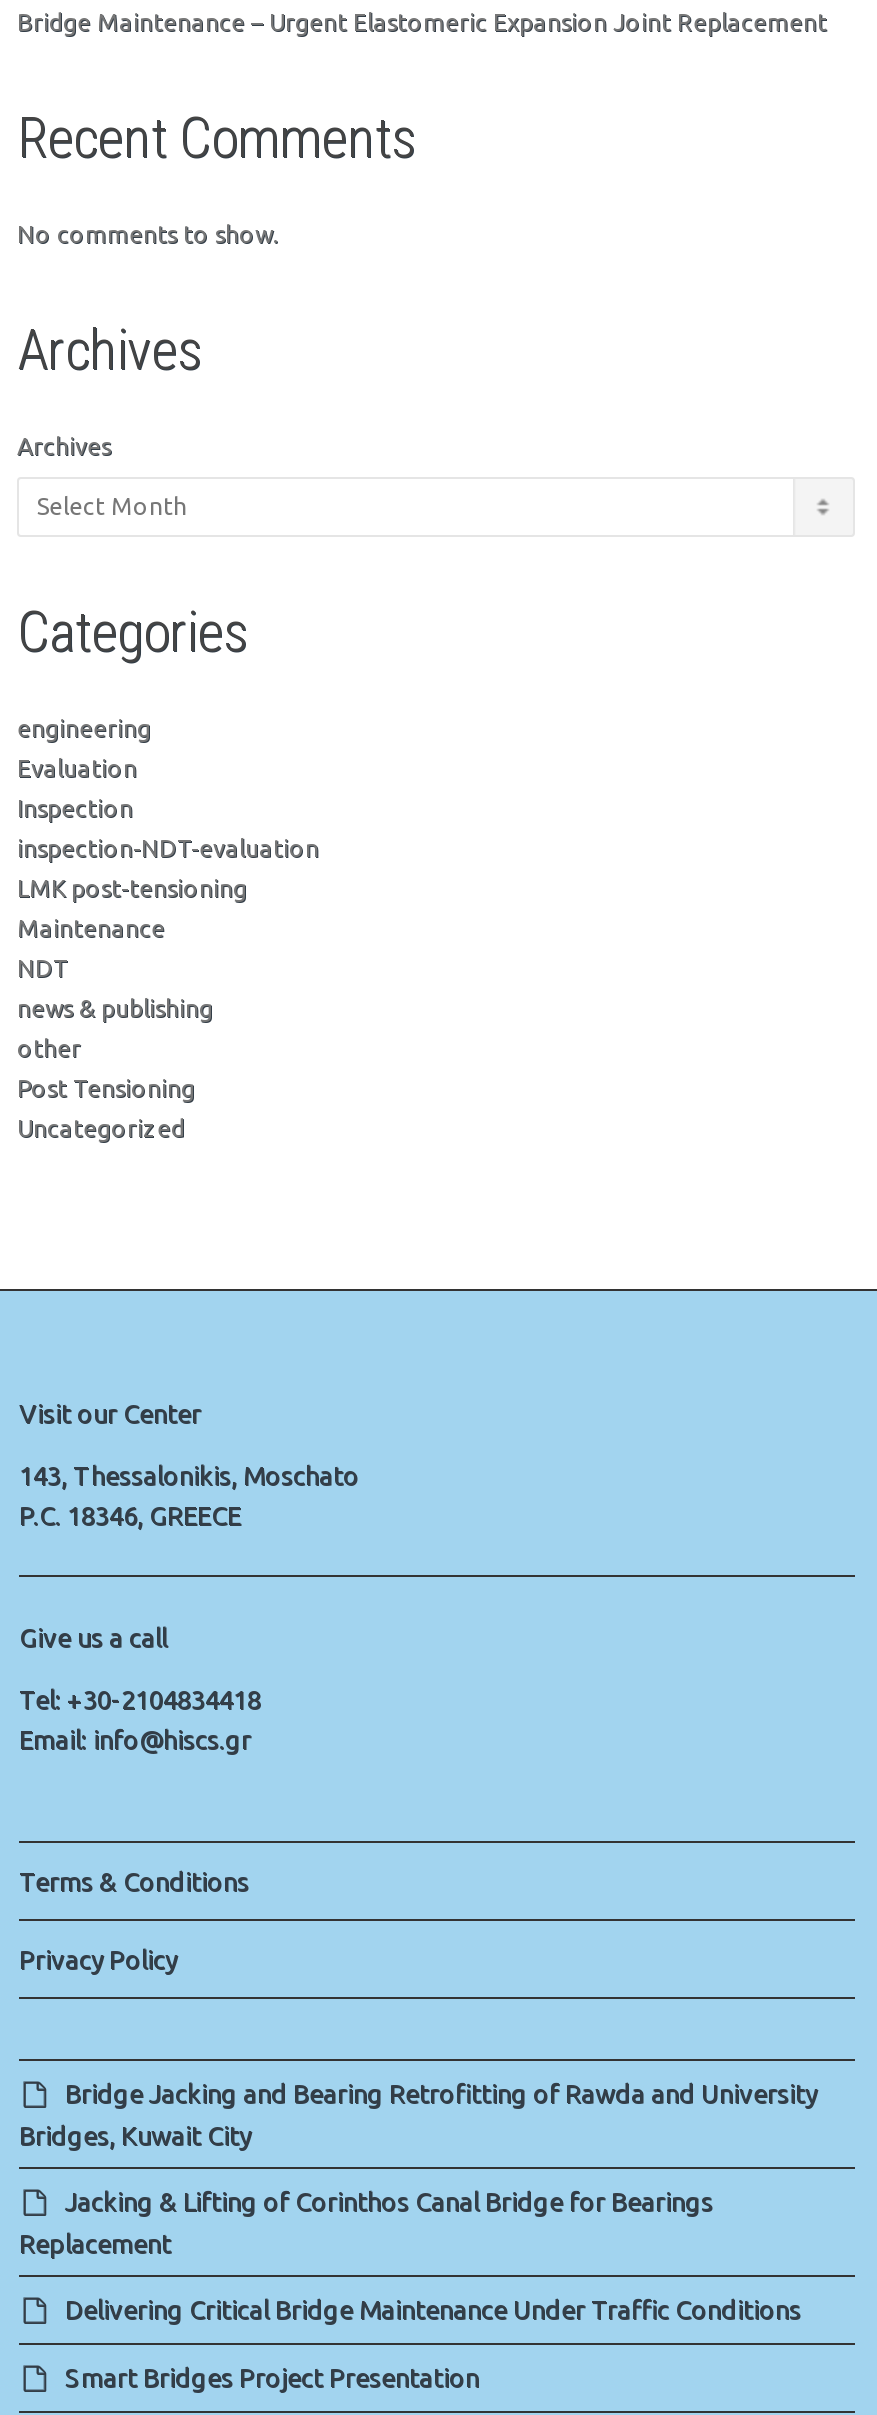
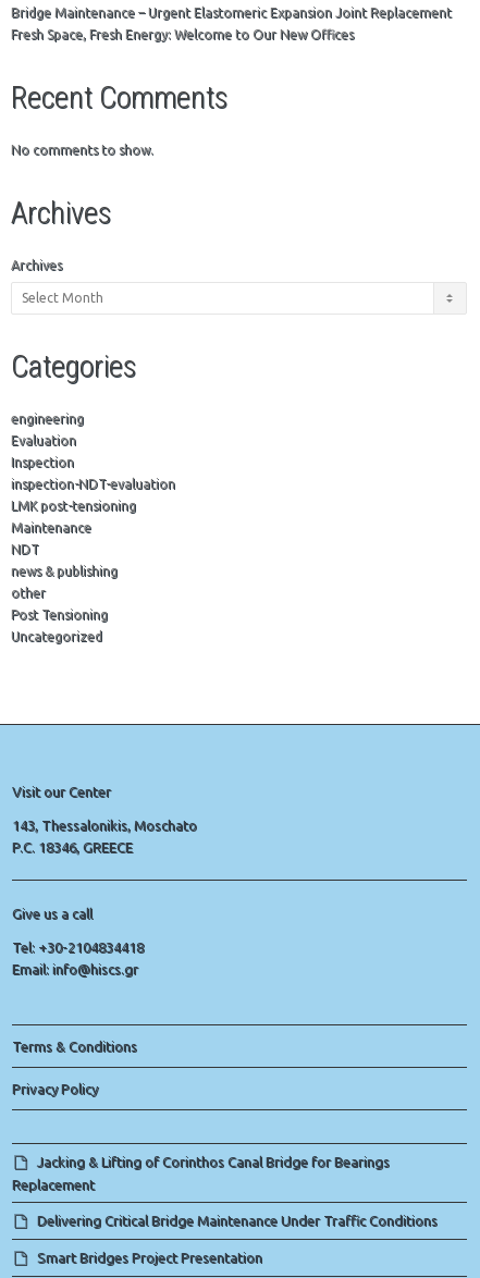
none -> [11,27,354,41] Fresh Space, Fresh Energy: Welcome to Our New Offices
moved [17,105,415,1973] -> [11,79,227,1096]: Recent Comments | No comments to show. | Archives | ... | Terms & Conditions | Privacy Policy
[19,2079,817,2149] Bridge Jacking and Bearing Retrofitting of Rawda and University | Bridges, Kuwait City -> none

